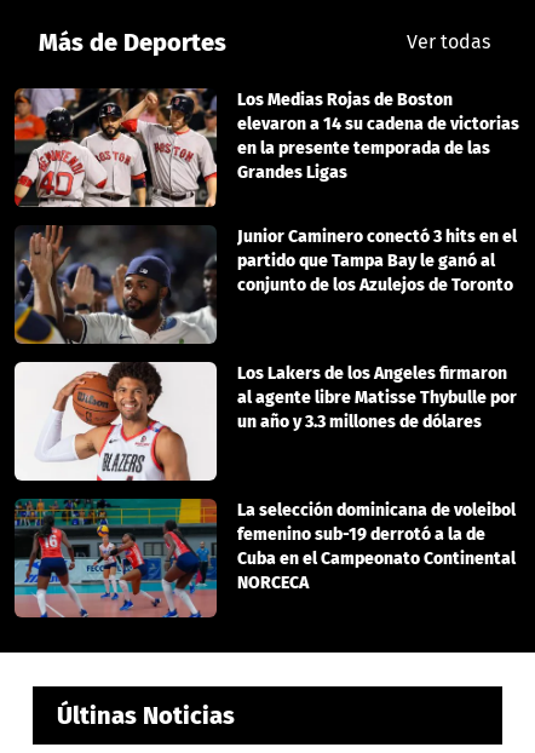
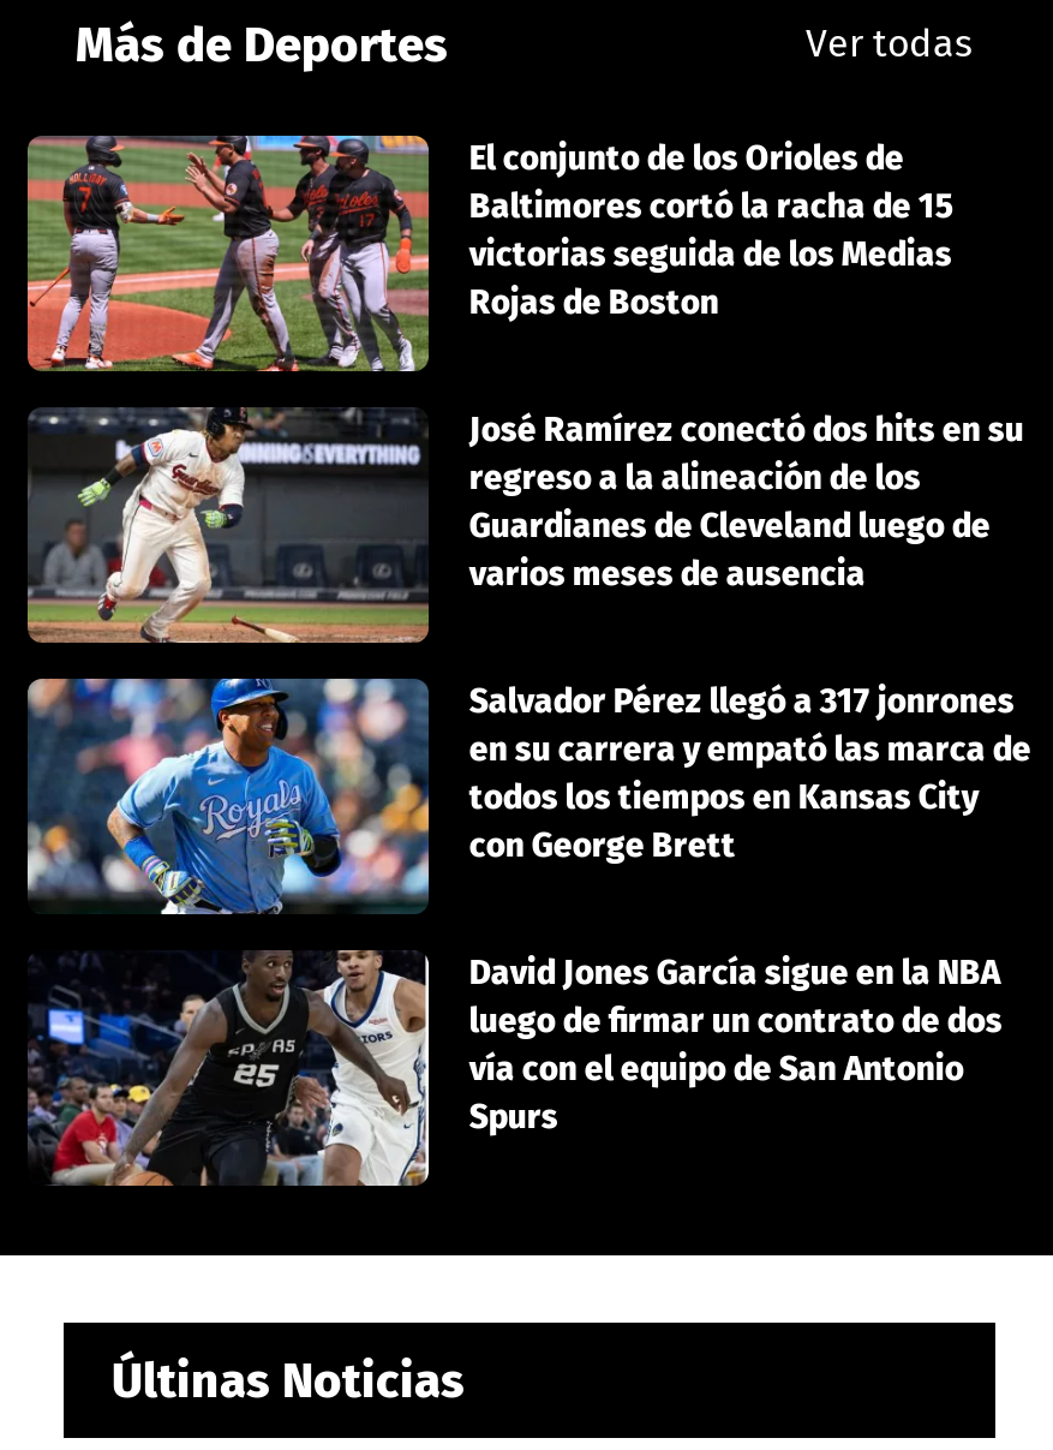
[15,88,519,208] [image] | Los Medias Rojas de Boston | elevaron a 14 su cadena de victorias | en la presente temporada de las | Grandes Ligas -> [25,133,954,374] [image] | El conjunto de los Orioles de | Baltimores cortó la racha de 15 | victorias seguida de los Medias | Rojas de Boston
[15,225,517,344] [image] | Junior Caminero conectó 3 hits en el | partido que Tampa Bay le ganó al | conjunto de los Azulejos de Toronto -> [28,407,1024,643] [image] | José Ramírez conectó dos hits en su | regreso a la alineación de los | Guardianes de Cleveland luego de | varios meses de ausencia
[13,361,517,482] [image] | Los Lakers de los Angeles firmaron | al agente libre Matisse Thybulle por | un año y 3.3 millones de dólares -> [28,676,1031,917] [image] | Salvador Pérez llegó a 317 jonrones | en su carrera y empató las marca de | todos los tiempos en Kansas City | con George Brett
[13,498,516,619] [image] | La selección dominicana de voleibol | femenino sub-19 derrotó a la de | Cuba en el Campeonato Continental | NORCECA -> [28,948,1002,1188] [image] | David Jones García sigue en la NBA | luego de firmar un contrato de dos | vía con el equipo de San Antonio | Spurs

